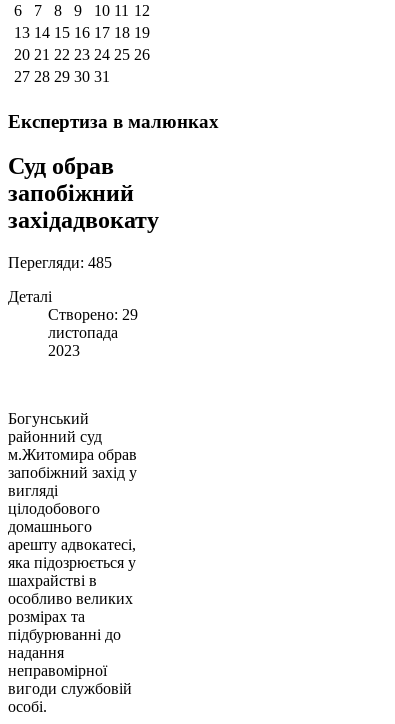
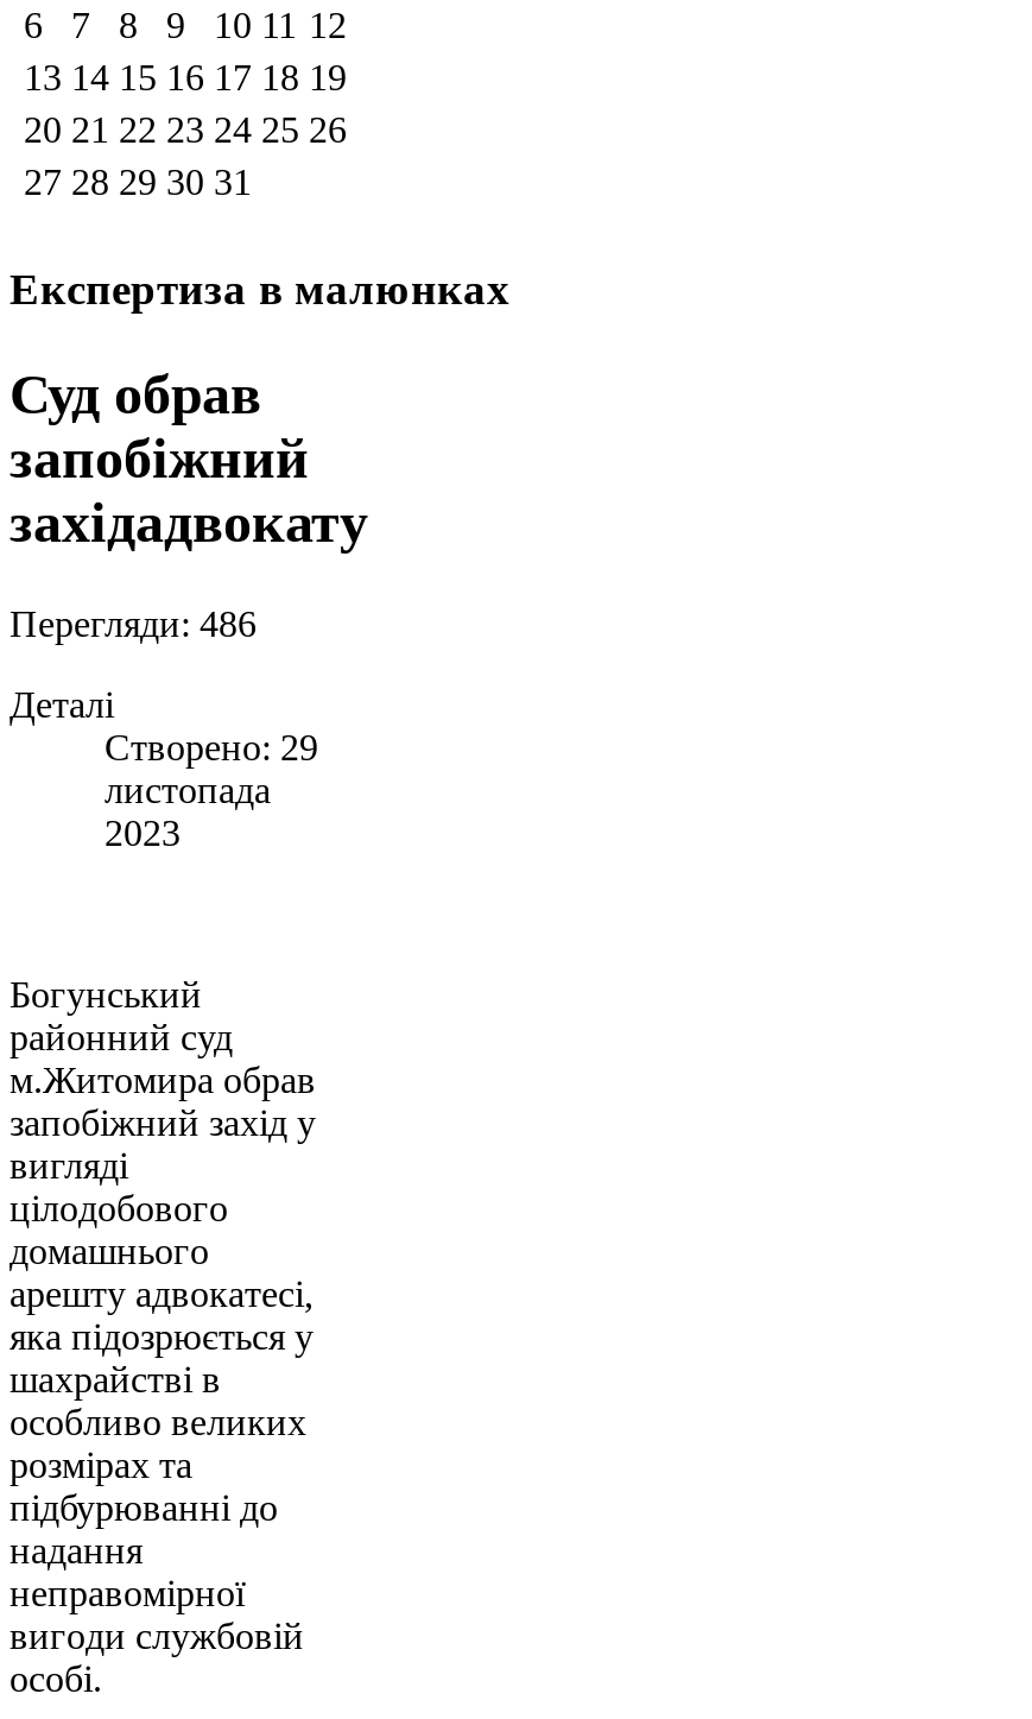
[8,254,112,271] Перегляди: 485 -> [10,603,257,643] Перегляди: 486

